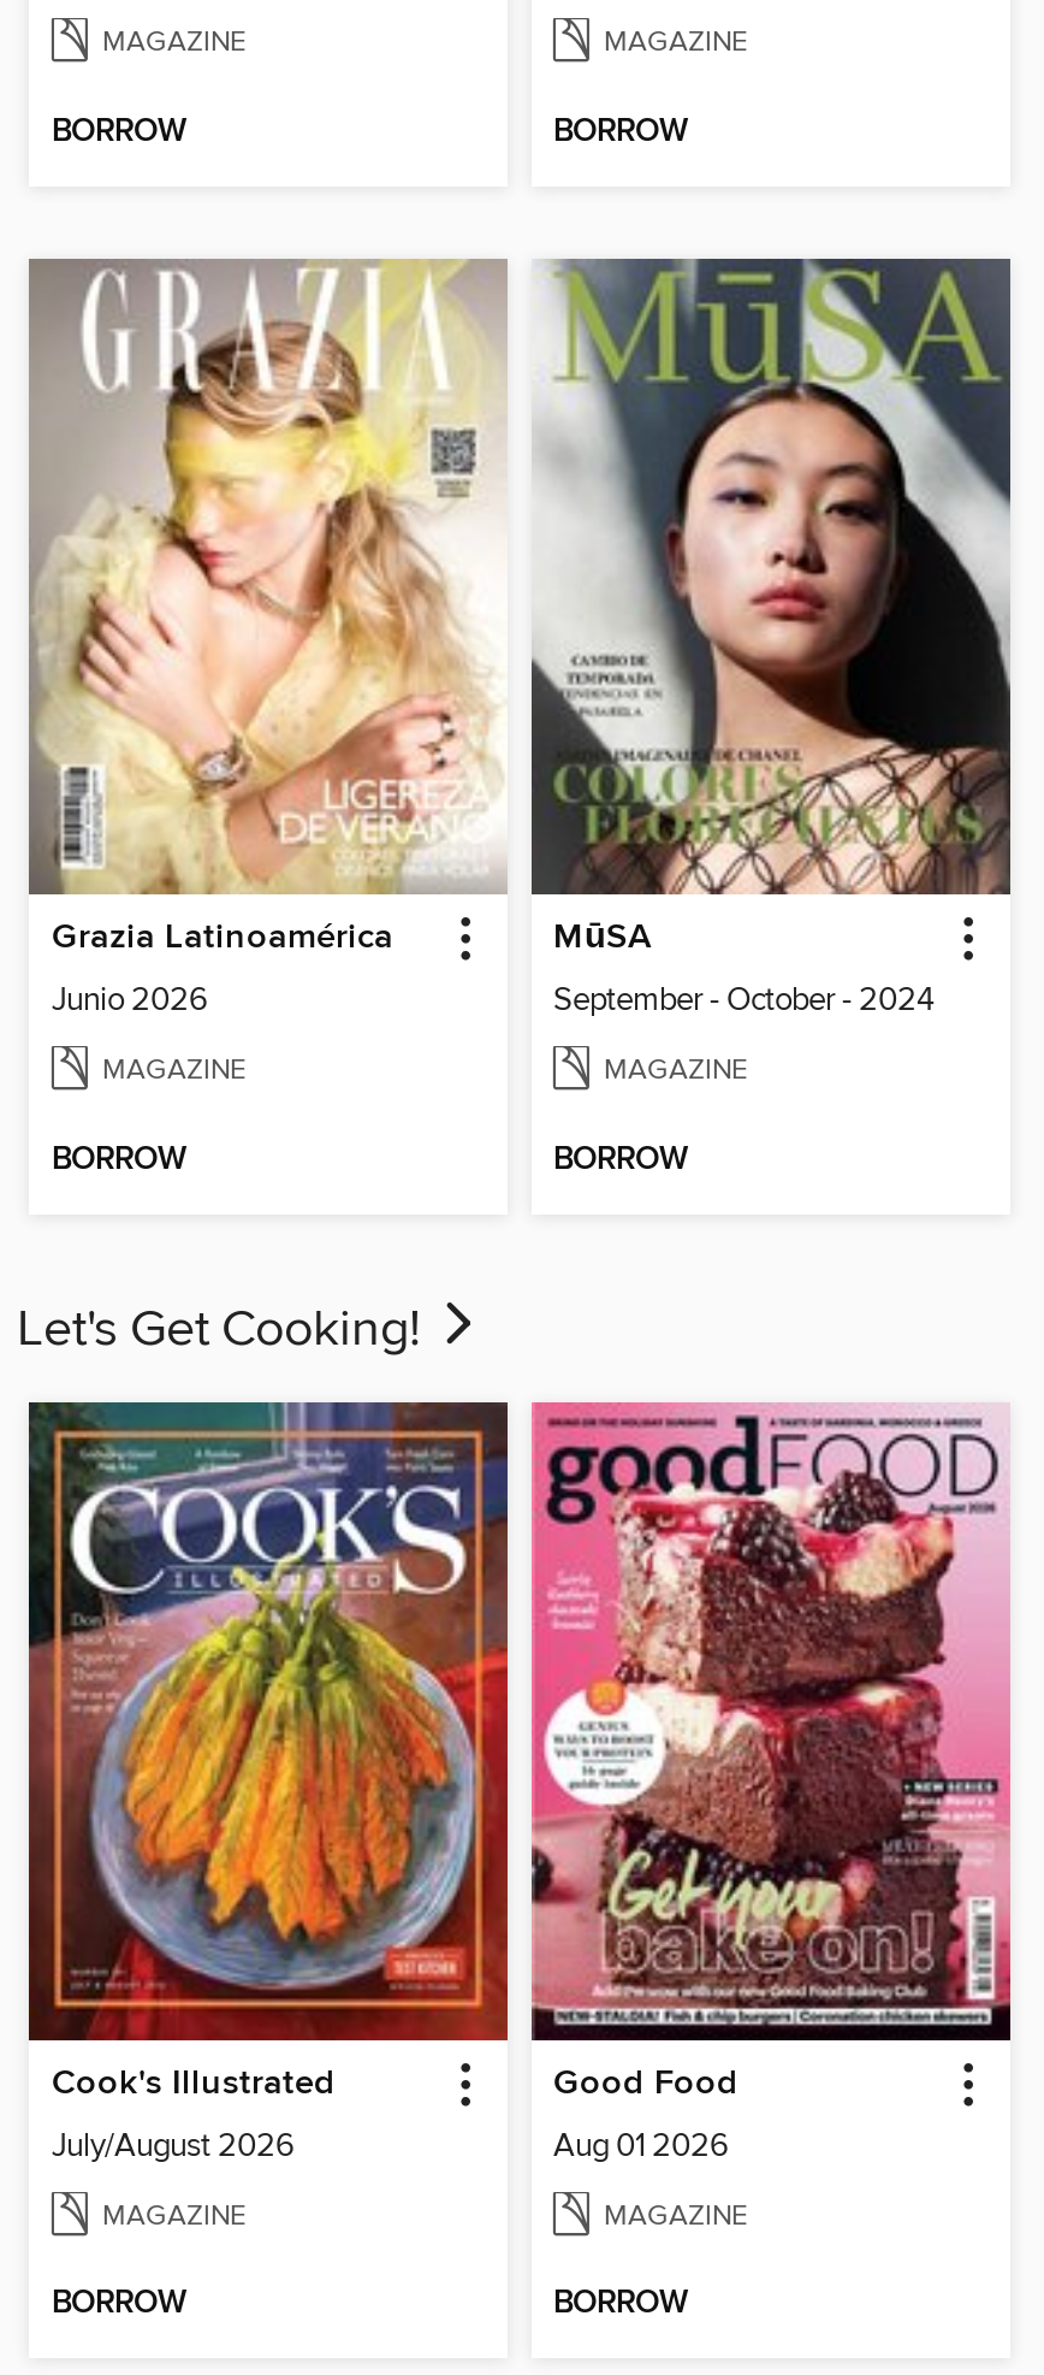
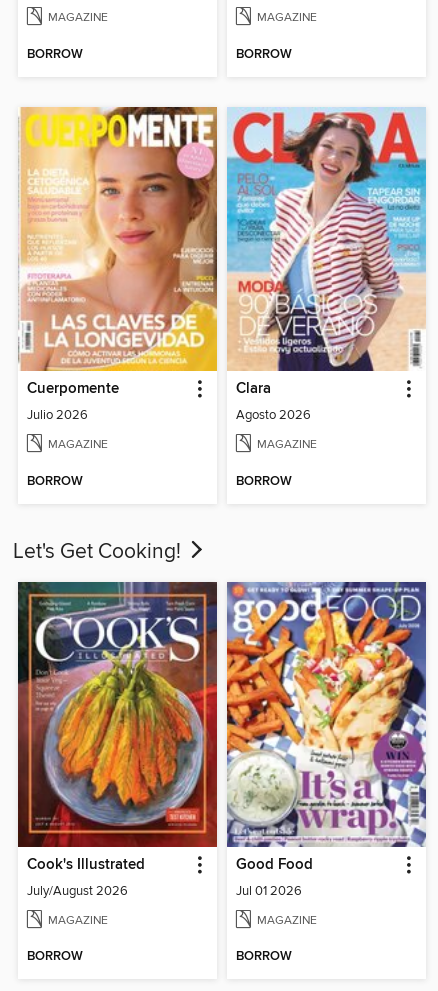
[26,256,508,960] [image] | Grazia Latinoamérica -> [18,106,218,398] [image] | Cuerpomente
[529,256,1013,960] [image] | MūSA -> [226,107,427,398] [image] | Clara
[52,982,208,1020] Junio 2026 -> [27,407,88,423] Julio 2026
[553,982,933,1020] September - October - 2024 -> [236,407,311,423] Agosto 2026
[529,1400,1013,2165] [image] | Aug 01 2026 -> [226,581,427,899] [image] | Jul 01 2026

